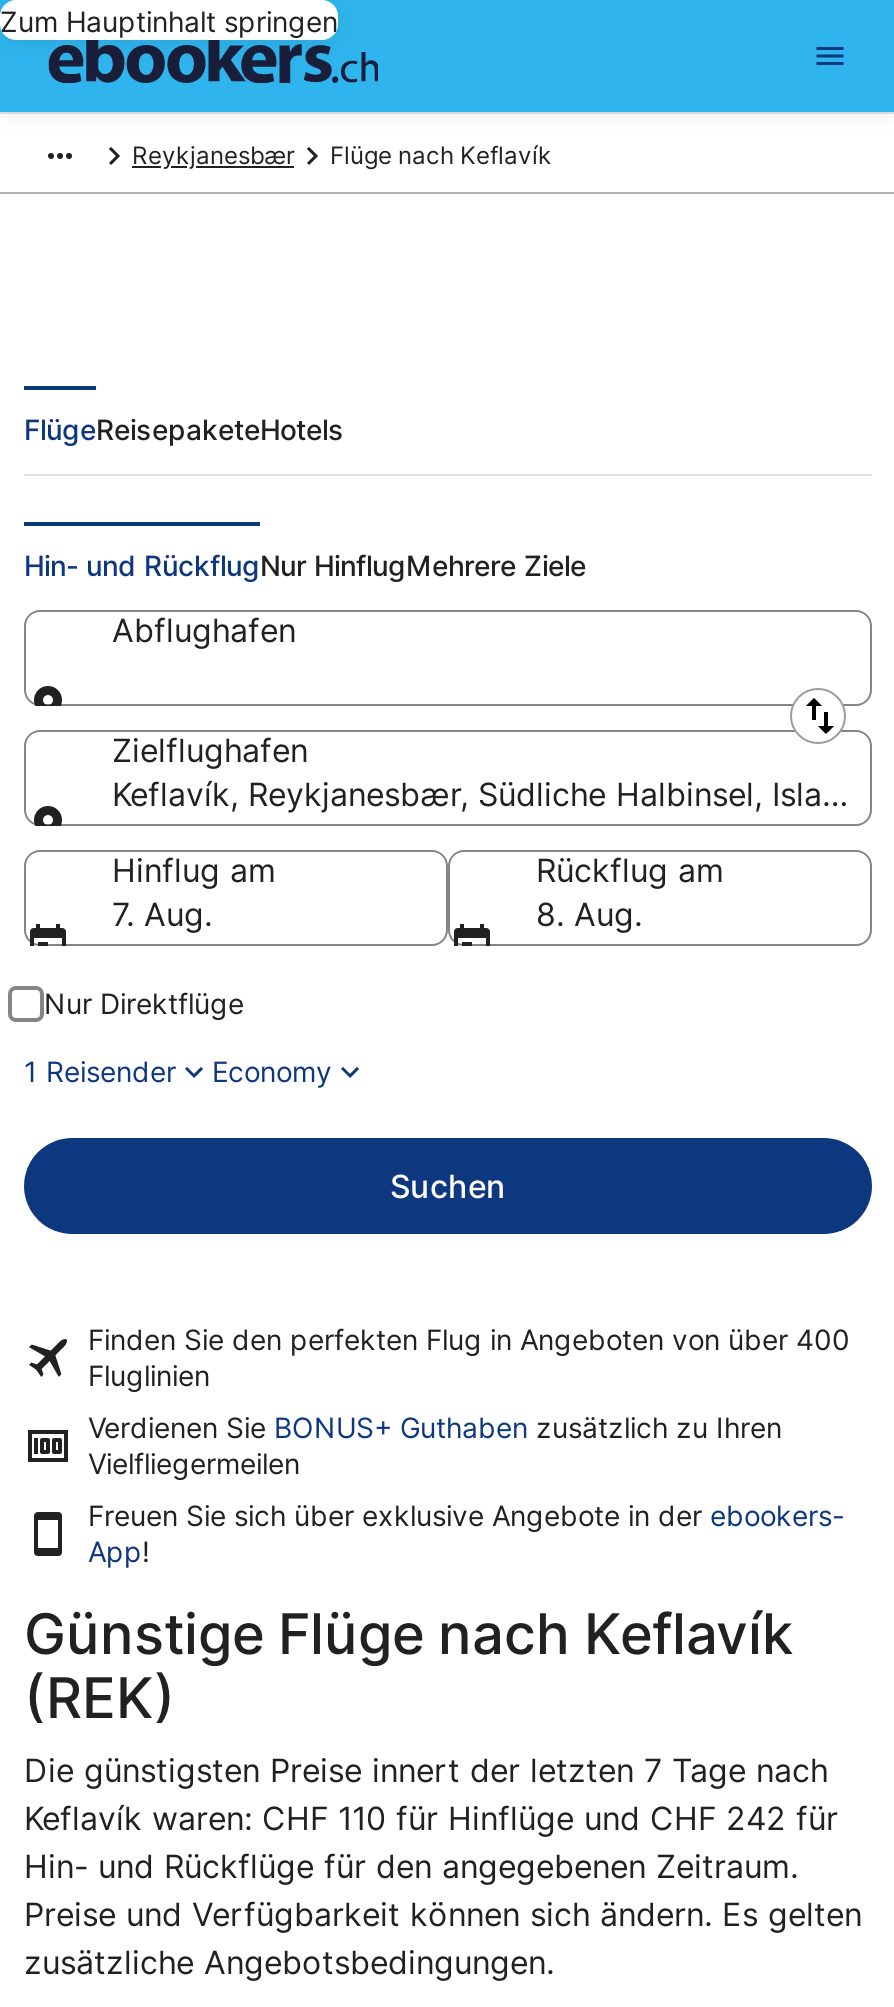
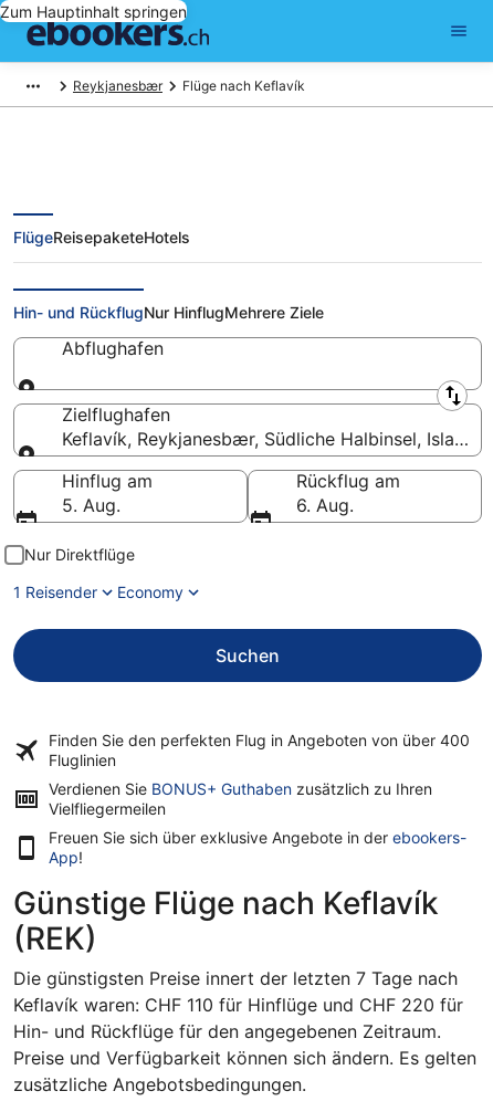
[112,894,212,934] 7. Aug. -> [62,494,120,516] 5. Aug.
[536,894,642,934] 8. Aug. -> [296,494,354,516] 6. Aug.
[24,1798,838,1838] Keflavík waren: CHF 110 für Hinflüge und CHF 242 für -> [13,994,463,1016] Keflavík waren: CHF 110 für Hinflüge und CHF 220 für

